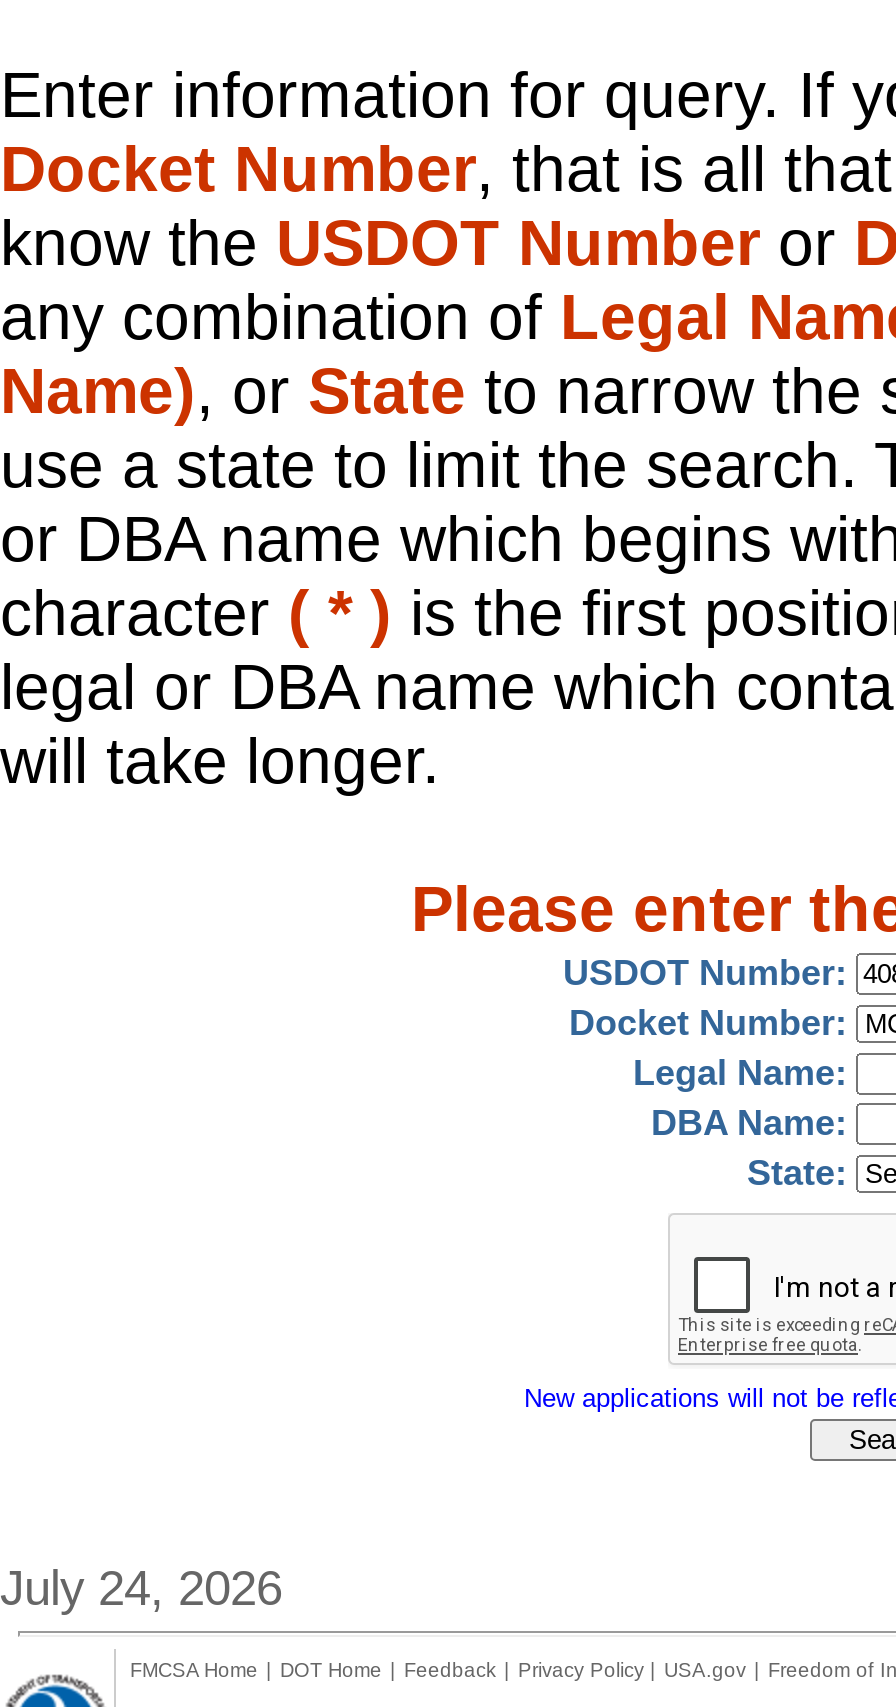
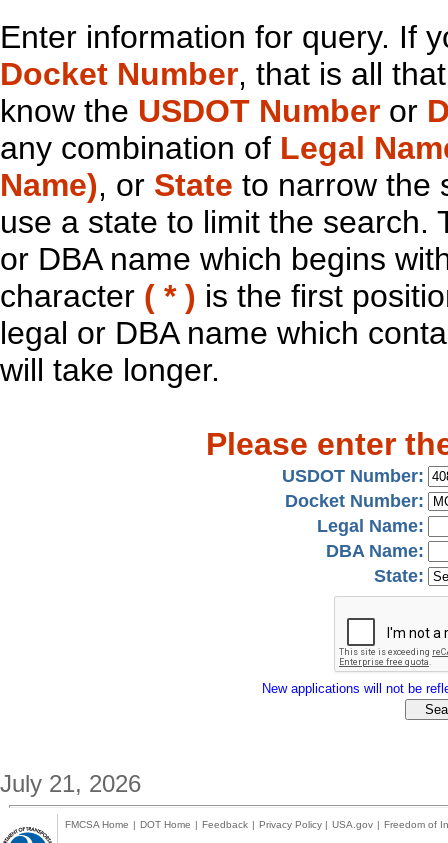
[0,1561,282,1615] July 24, 2026 -> [0,770,141,797] July 21, 2026

